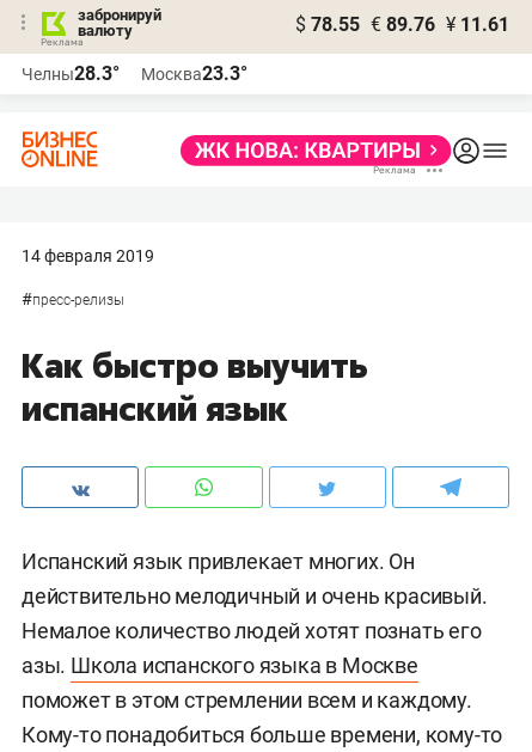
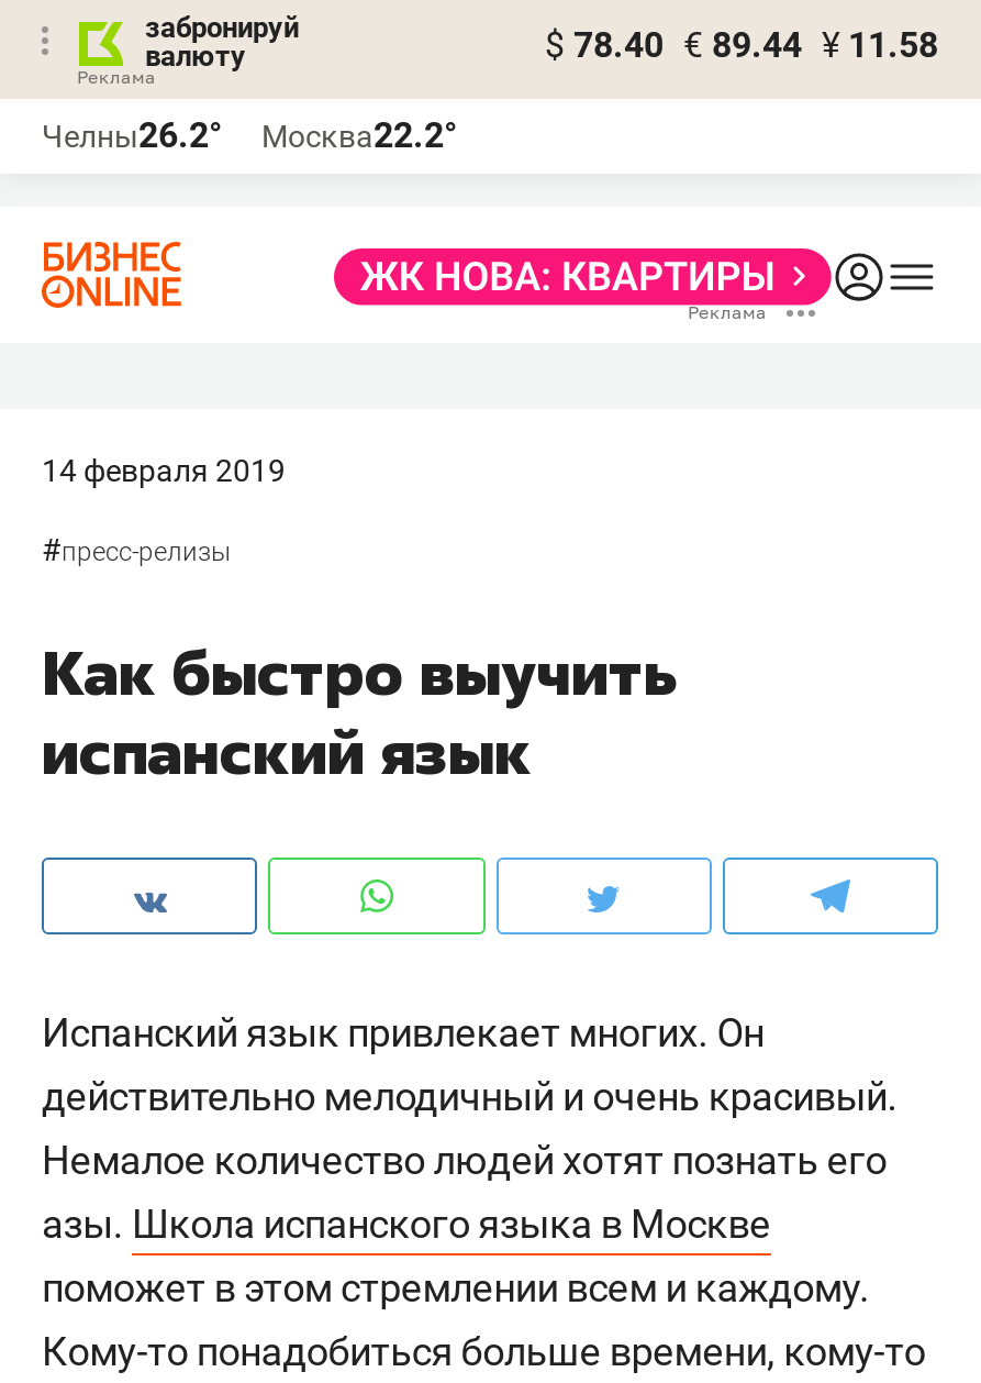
[295,13,509,36] $ 78.55 € 89.76 ¥ 11.61 -> [545,24,938,66] $ 78.40 € 89.44 ¥ 11.58
[22,62,120,85] Челны28.3° -> [42,114,222,156] Челны26.2°
[141,62,247,85] Москва23.3° -> [261,114,457,156] Москва22.2°

